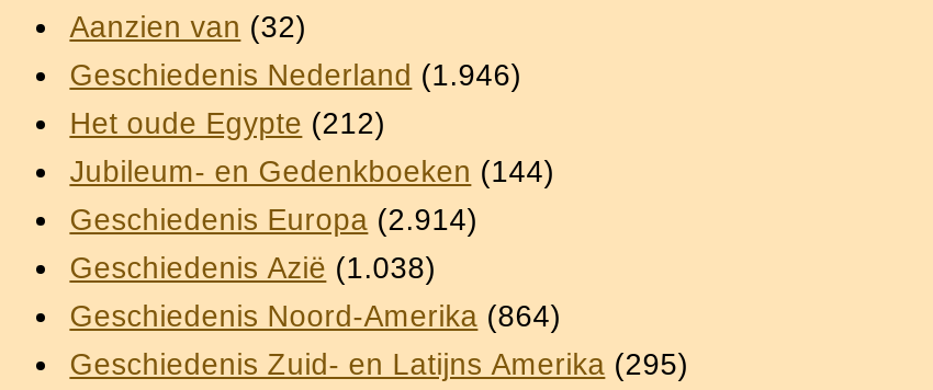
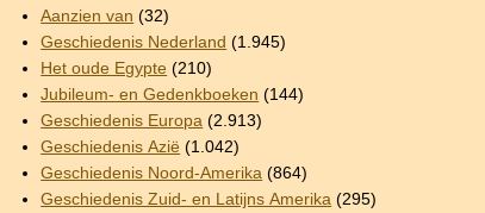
[70,58,522,91] Geschiedenis Nederland (1.946) -> [41,33,286,51] Geschiedenis Nederland (1.945)
[70,107,386,140] Het oude Egypte (212) -> [41,59,212,77] Het oude Egypte (210)
[70,203,478,236] Geschiedenis Europa (2.914) -> [41,111,262,129] Geschiedenis Europa (2.913)
[70,251,436,284] Geschiedenis Azië (1.038) -> [41,138,240,156] Geschiedenis Azië (1.042)

